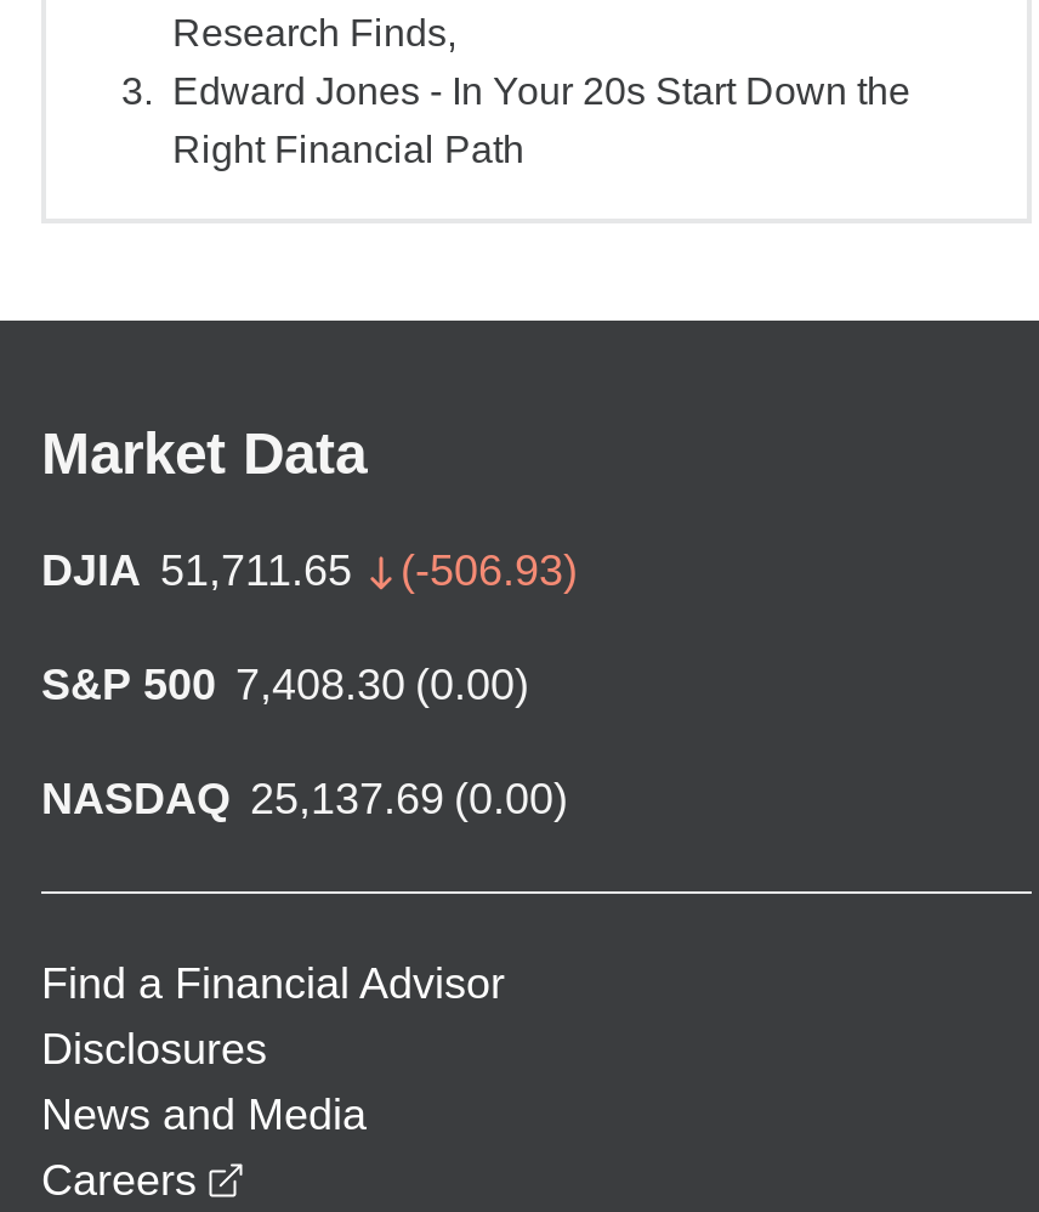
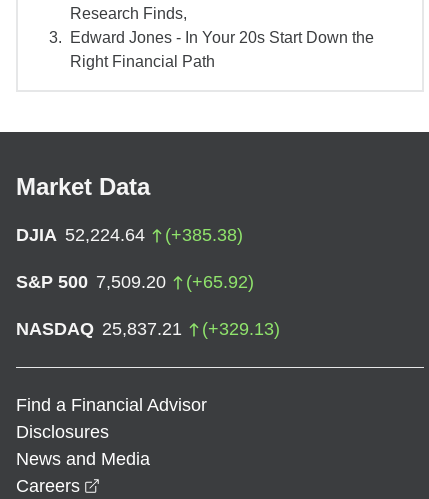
[41,546,578,595] DJIA 51,711.65 | (-506.93) -> [16,225,243,245] DJIA 52,224.64 | (+385.38)
[41,661,529,709] S&P 500 7,408.30 (0.00) -> [16,272,254,292] S&P 500 7,509.20 | (+65.92)
[41,775,568,823] NASDAQ 25,137.69 (0.00) -> [16,319,280,339] NASDAQ 25,837.21 | (+329.13)

